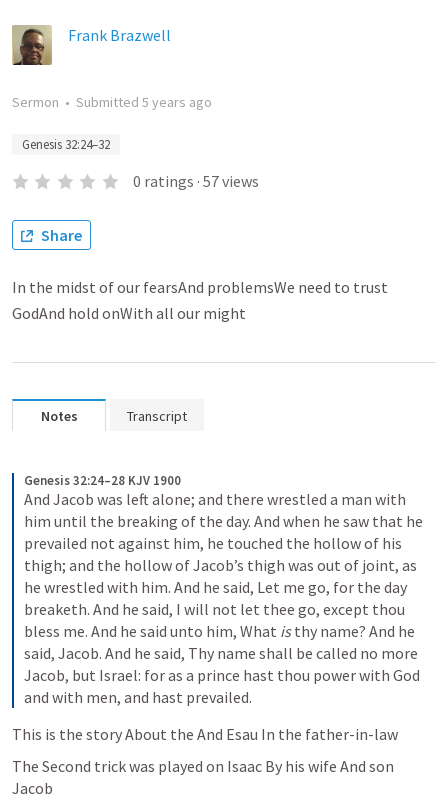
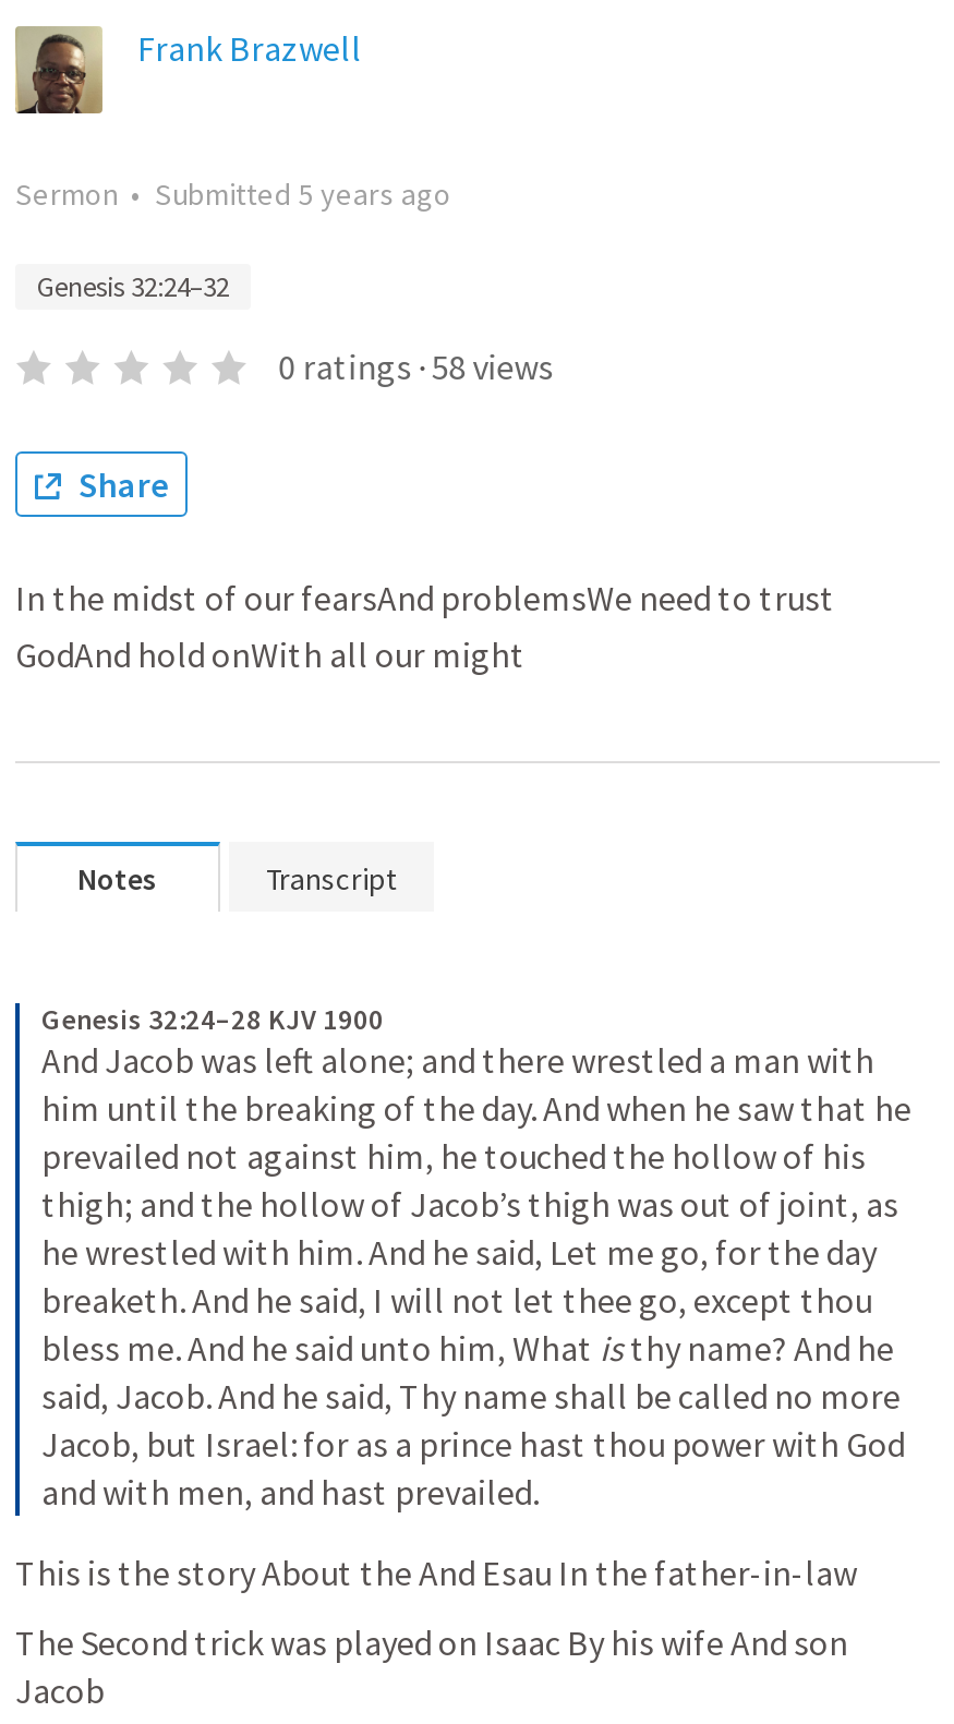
[133,171,259,191] 0 ratings · 57 views -> [278,345,553,388] 0 ratings · 58 views

